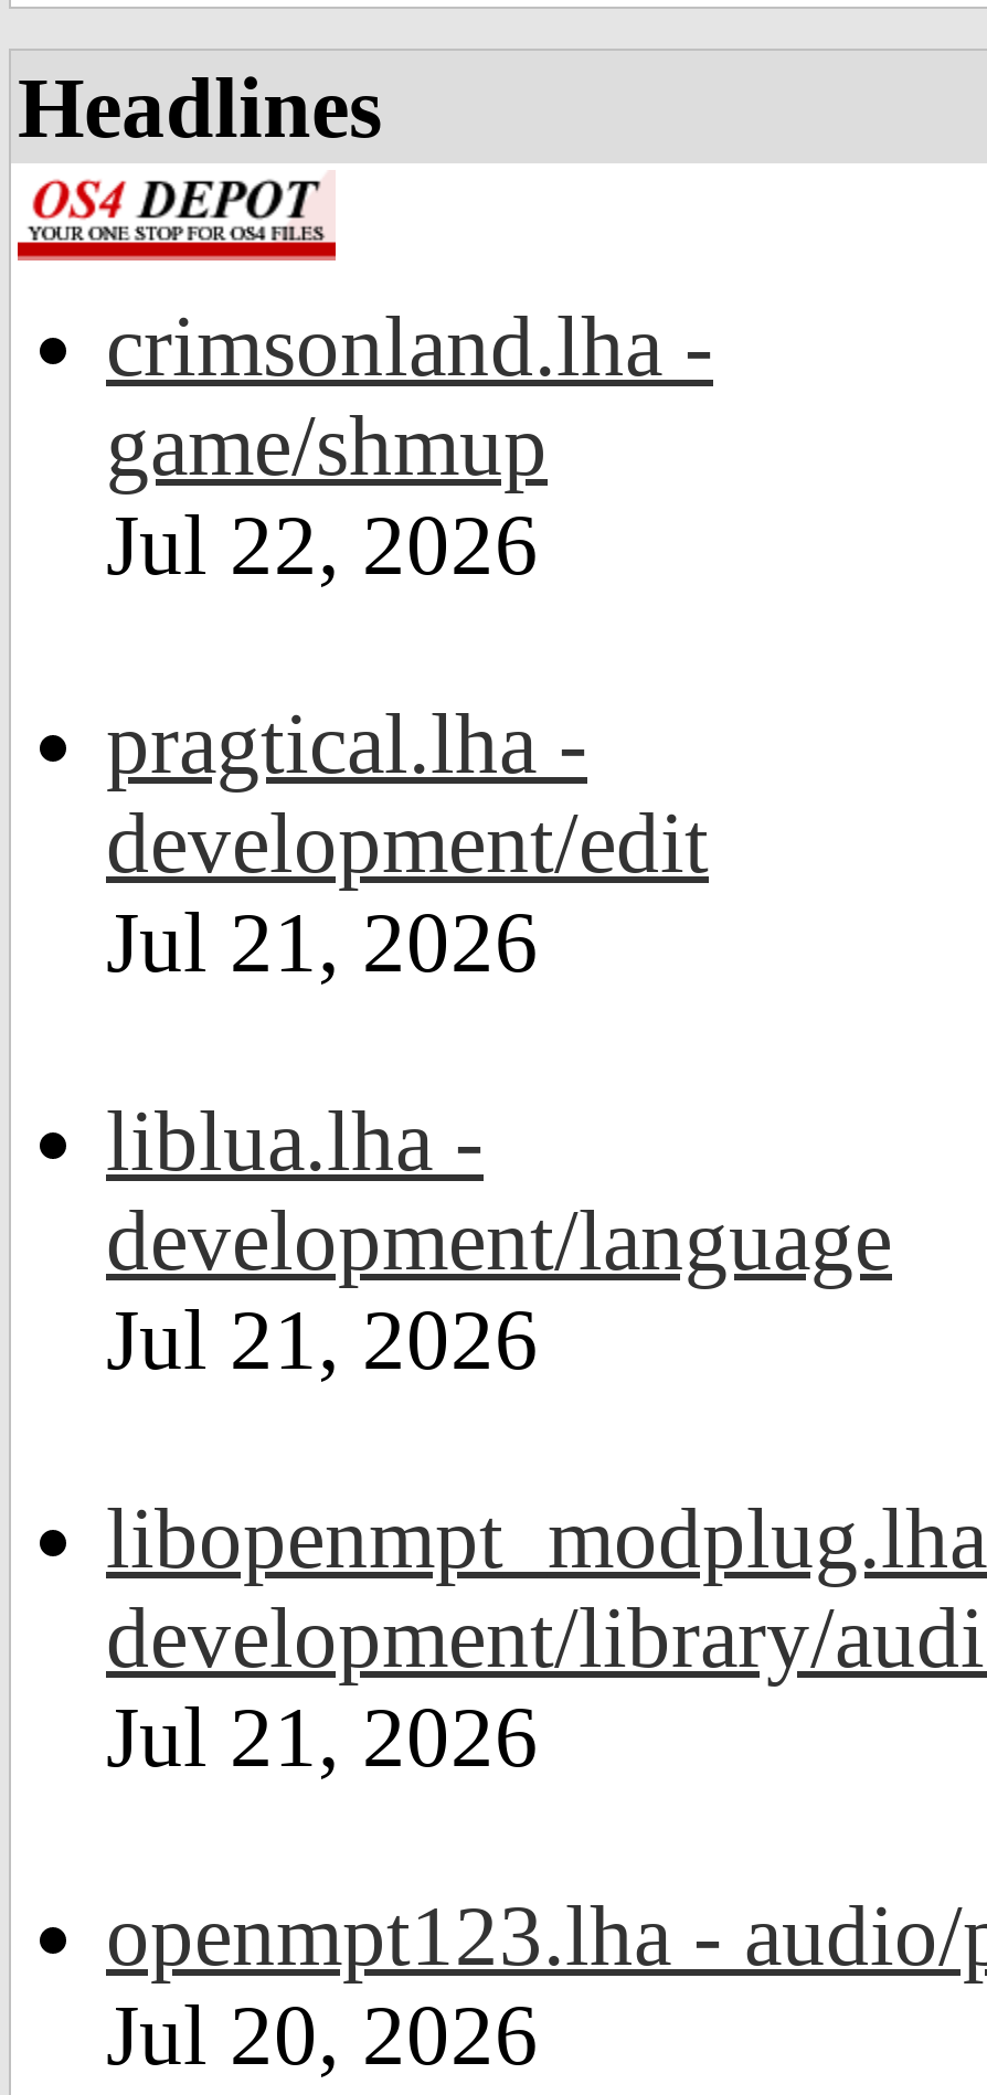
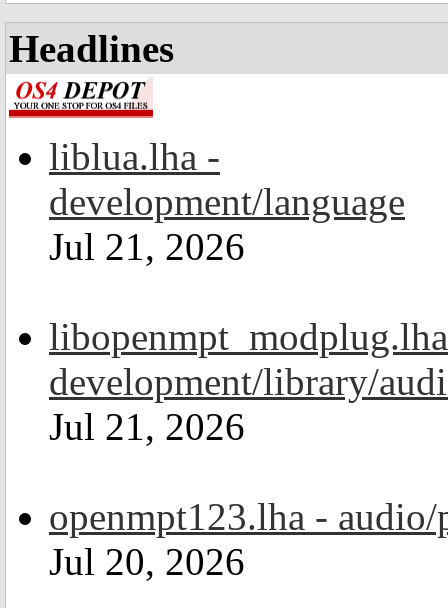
[106,298,713,989] crimsonland.lha - | game/shmup | Jul 22, 2026 | pragtical.lha - | development/edit | Jul 21, 2026 -> none

